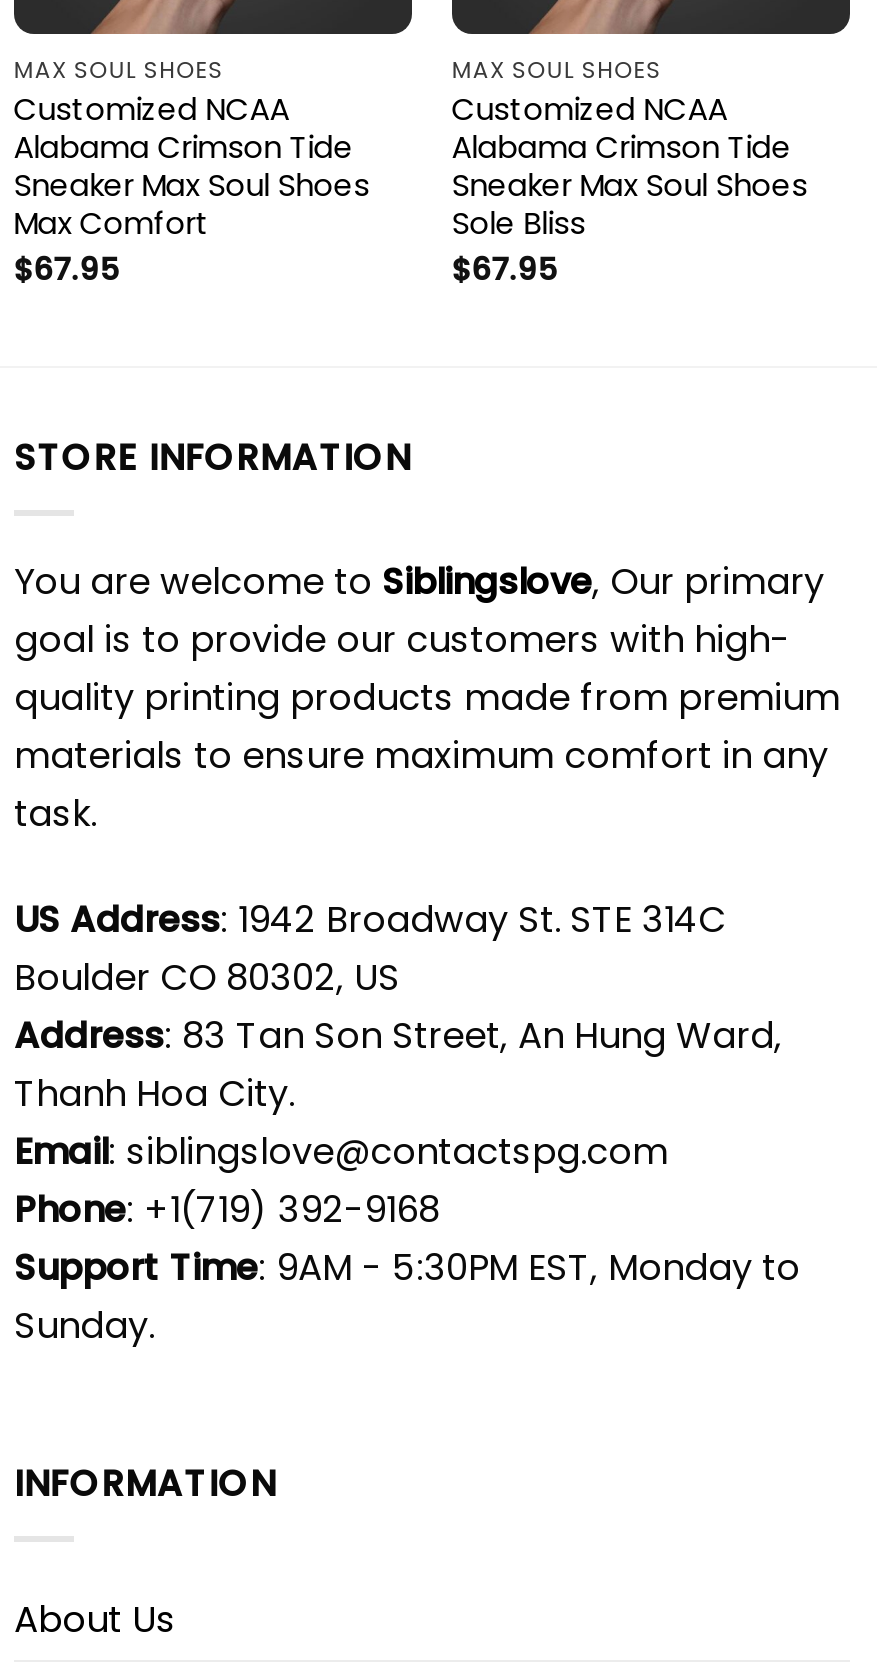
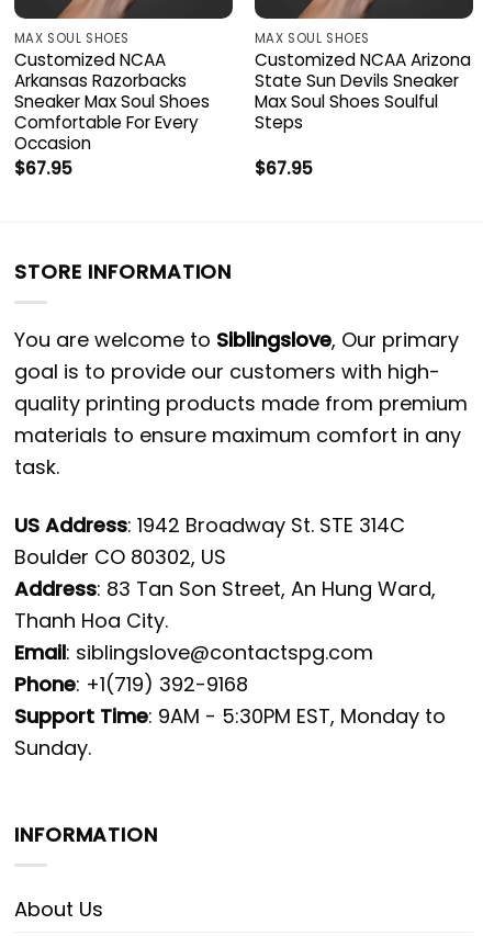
[452,88,808,244] Customized NCAA | Alabama Crimson Tide | Sneaker Max Soul Shoes | Sole Bliss -> [254,48,471,134] Customized NCAA Arizona | State Sun Devils Sneaker | Max Soul Shoes Soulful | Steps
[14,126,354,168] Alabama Crimson Tide -> [14,69,186,92] Arkansas Razorbacks
[14,202,210,244] Max Comfort -> [14,111,198,155] Comfortable For Every | Occasion

